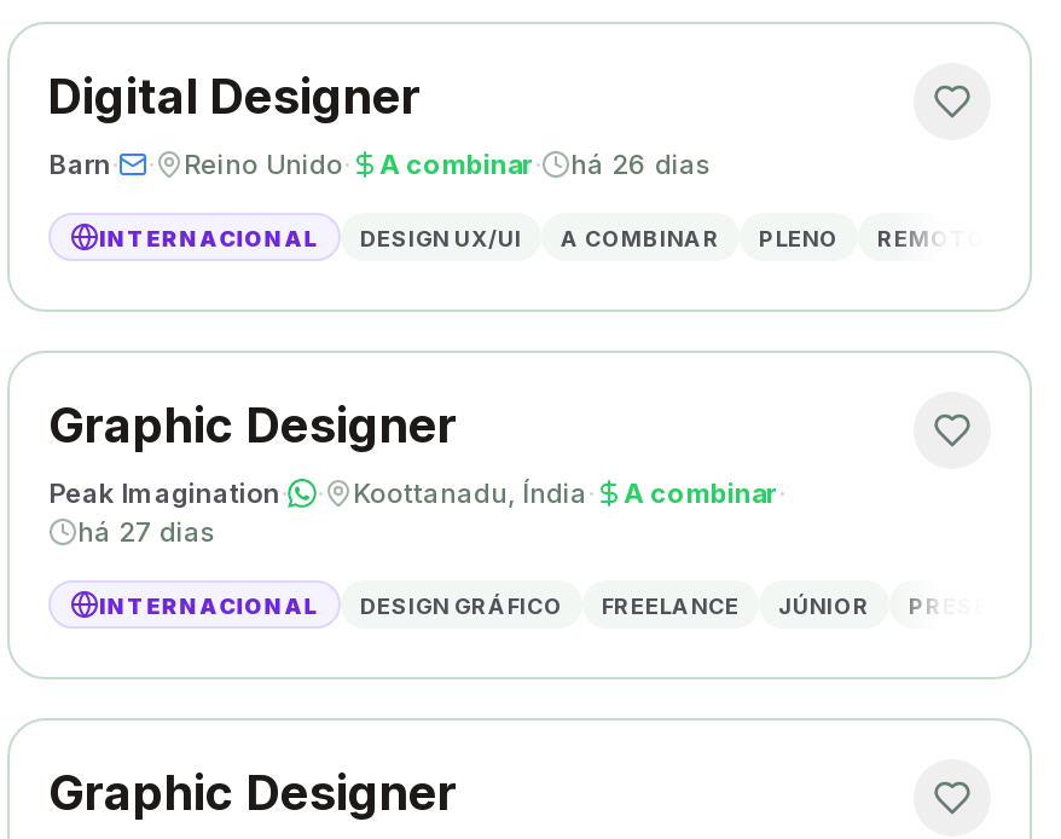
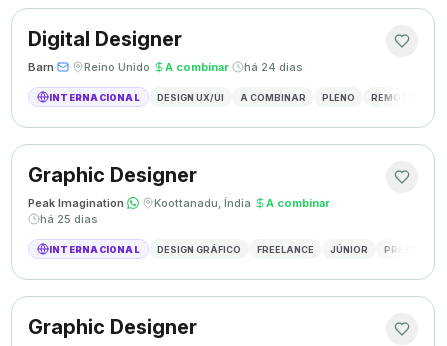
[570,147,713,181] há 26 dias -> [244,60,303,74] há 24 dias
[77,515,218,549] há 27 dias -> [40,212,98,226] há 25 dias

